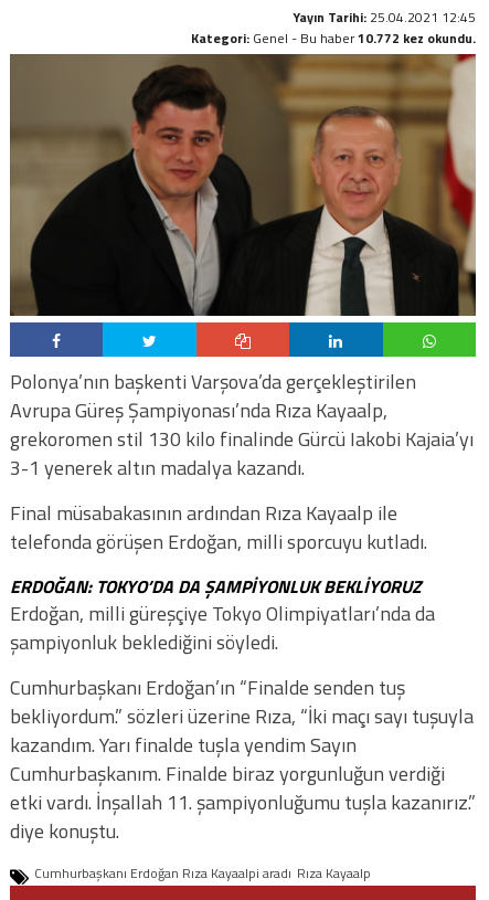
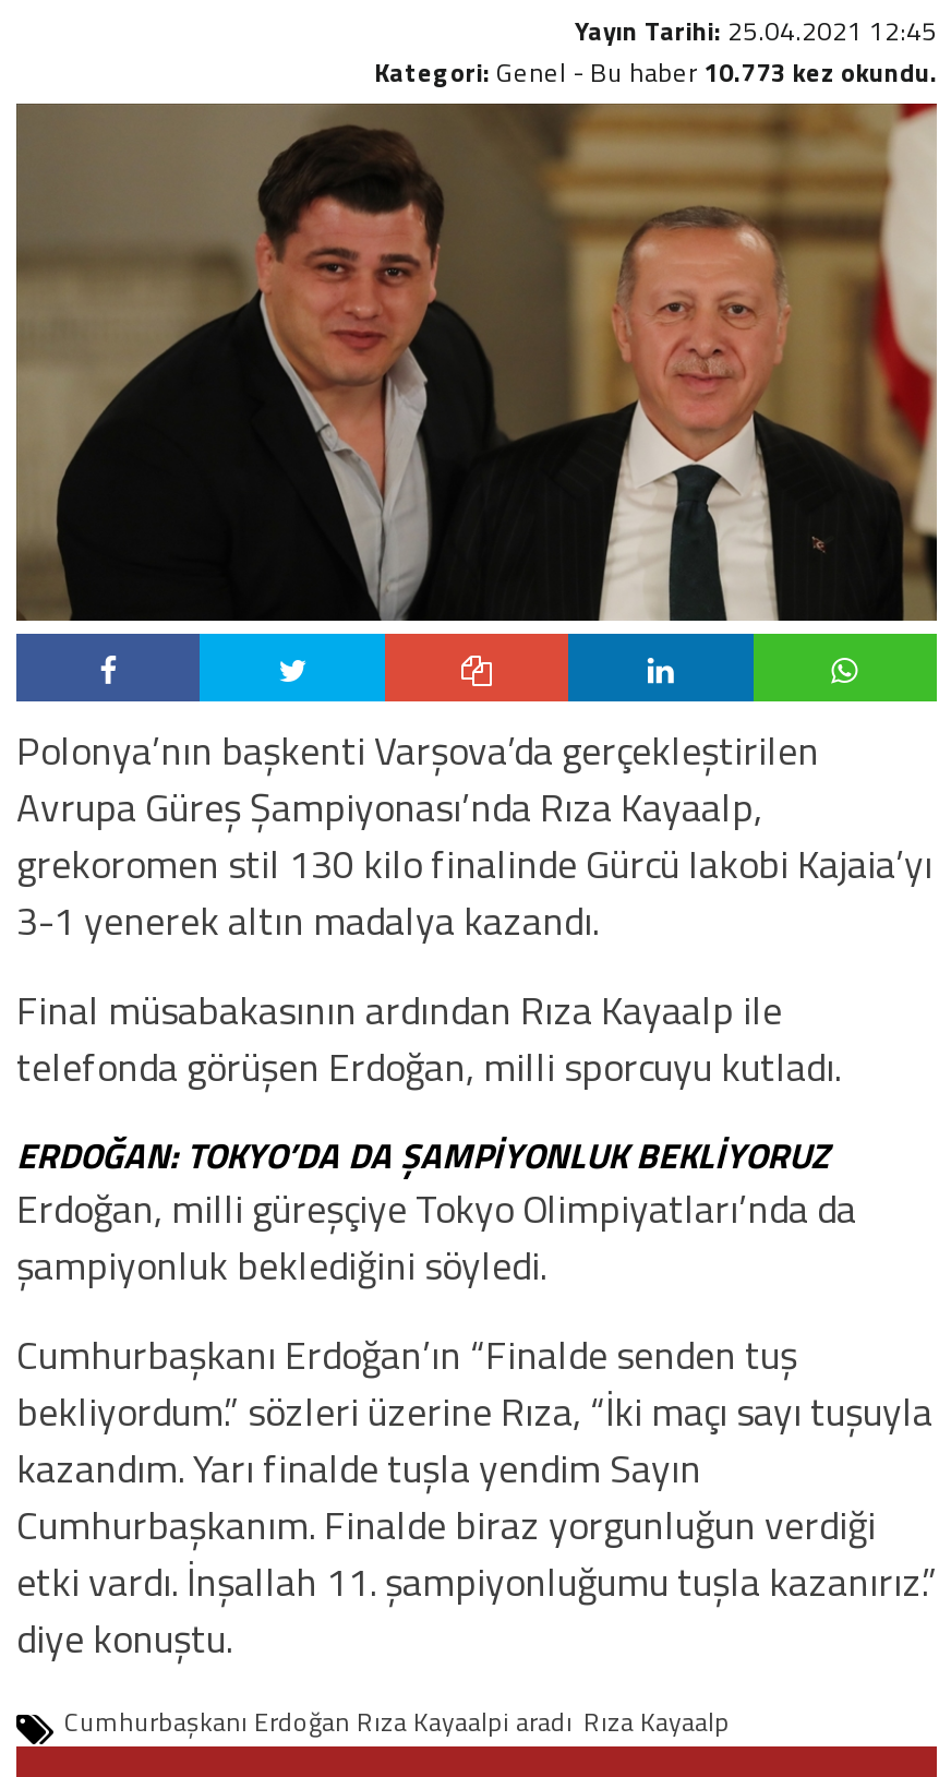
[191,28,476,49] Kategori: Genel - Bu haber 10.772 kez okundu. -> [374,51,937,93] Kategori: Genel - Bu haber 10.773 kez okundu.

